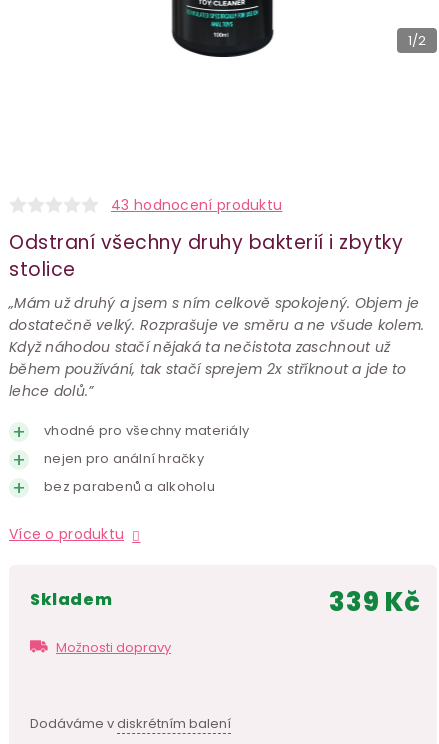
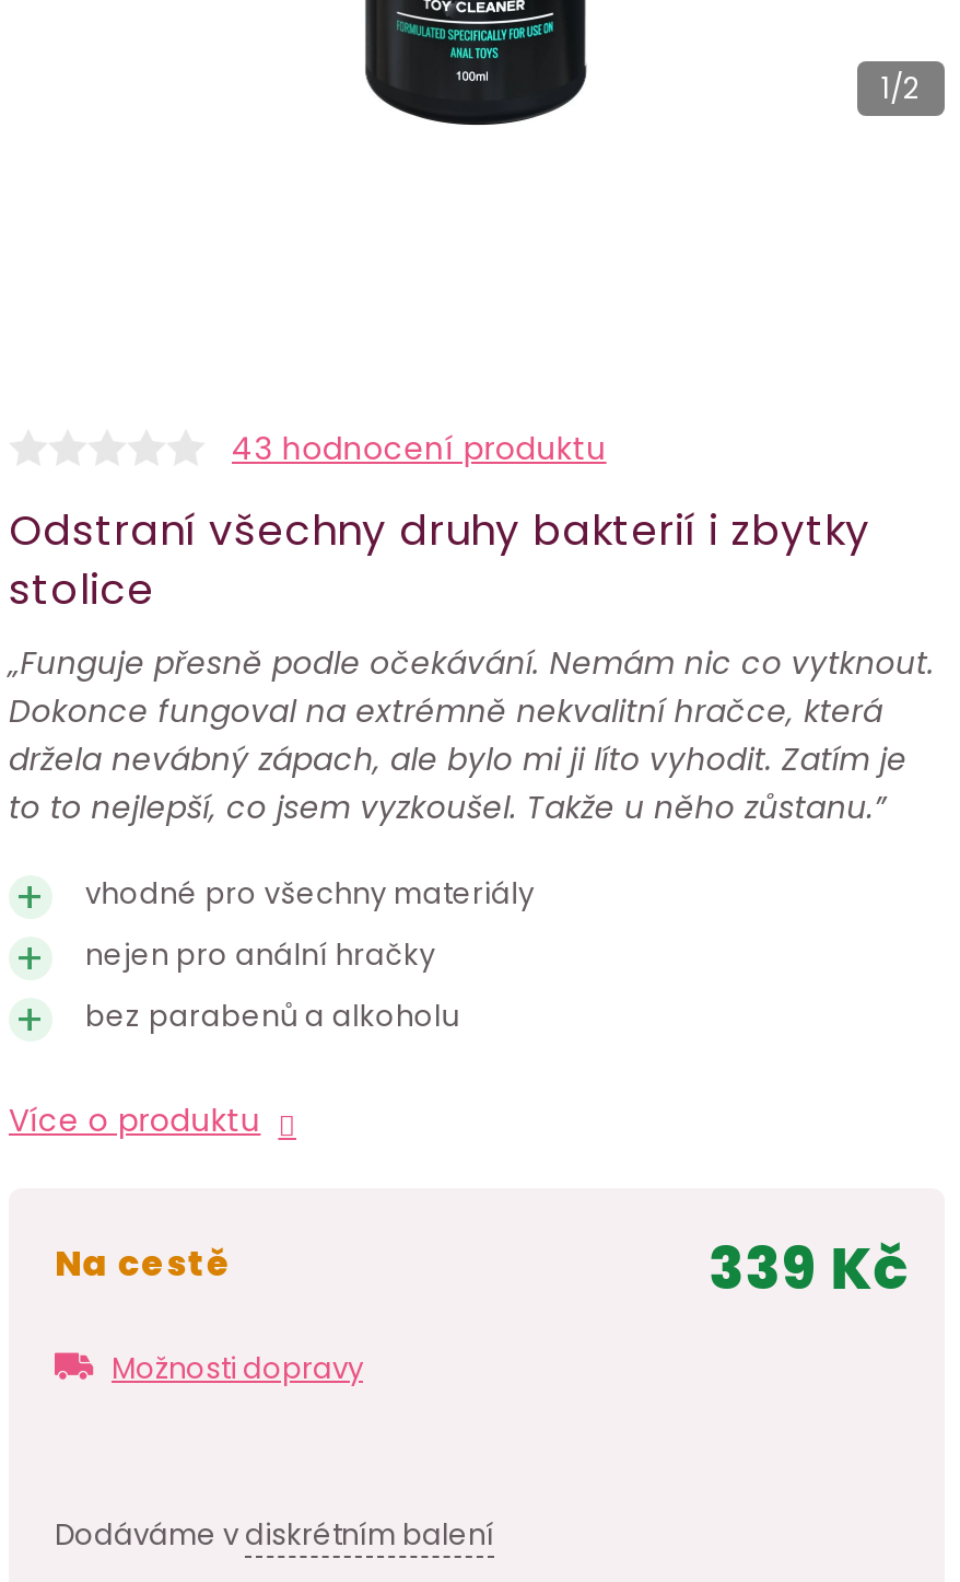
[9,293,424,401] „Mám už druhý a jsem s ním celkově spokojený. Objem je | dostatečně velký. Rozprašuje ve směru a ne všude kolem. | Když náhodou stačí nějaká ta nečistota zaschnout už | během používání, tak stačí sprejem 2x stříknout a jde to | lehce dolů.” -> [9,640,935,828] „Funguje přesně podle očekávání. Nemám nic co vytknout. | Dokonce fungoval na extrémně nekvalitní hračce, která | držela nevábný zápach, ale bylo mi ji líto vyhodit. Zatím je | to to nejlepší, co jsem vyzkoušel. Takže u něho zůstanu.”
[41,588,112,611] skladem -> [82,1238,232,1288] na cestě

